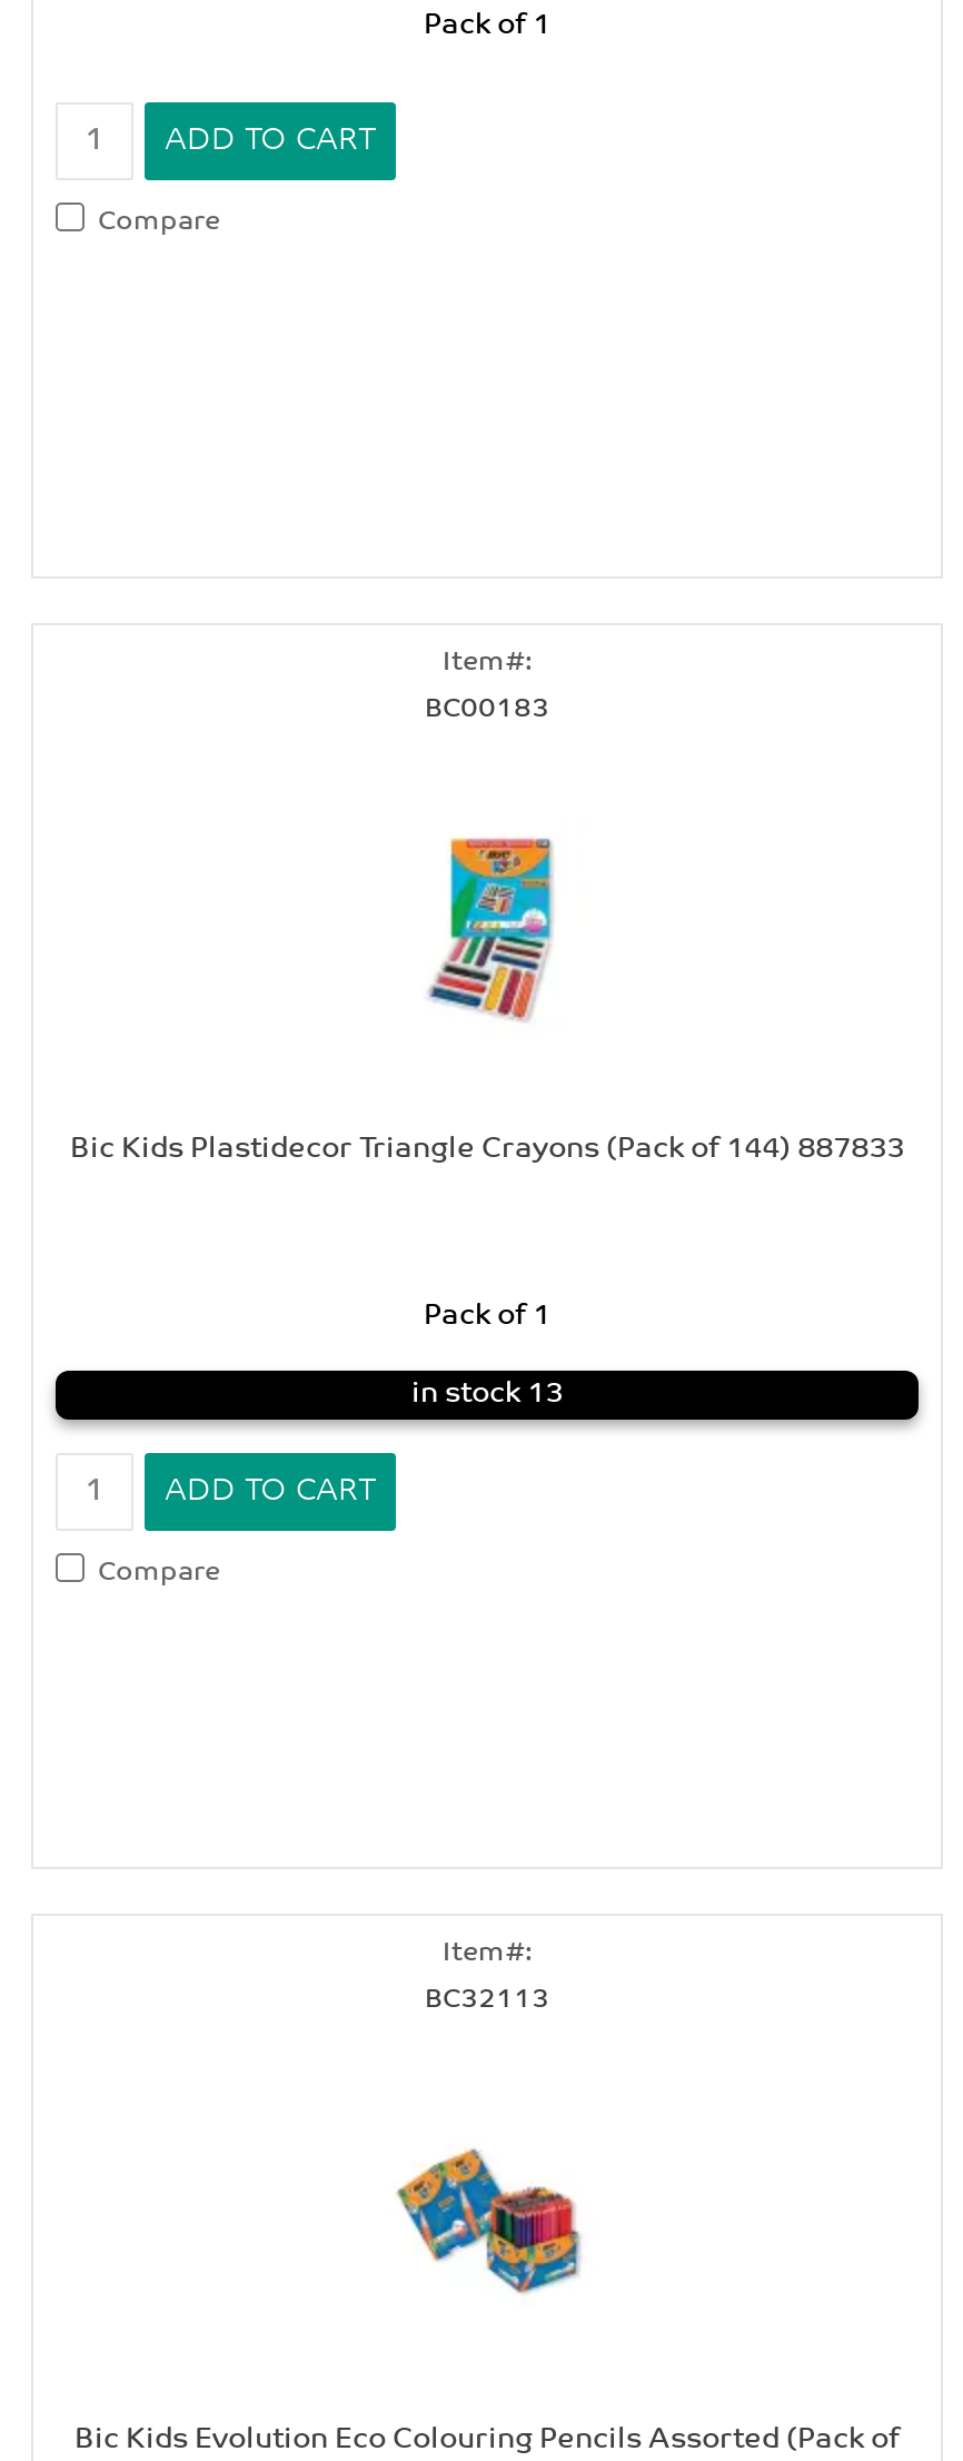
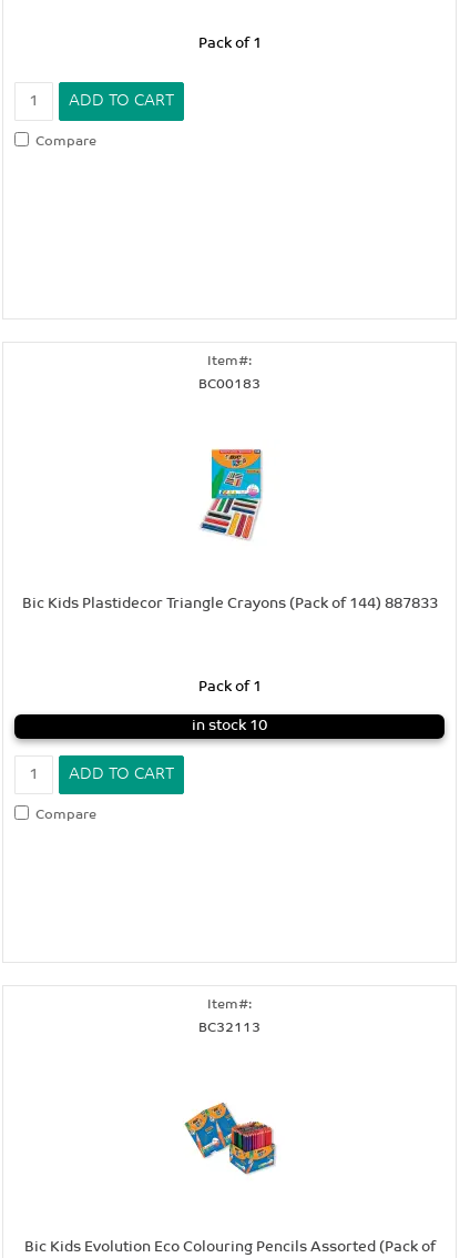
[411,1379,563,1408] in stock 13 -> [192,718,267,733] in stock 10

